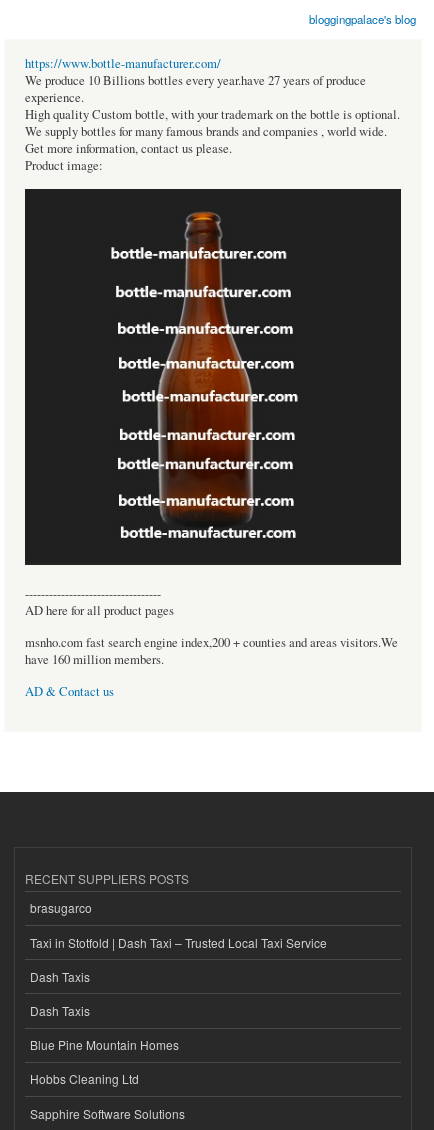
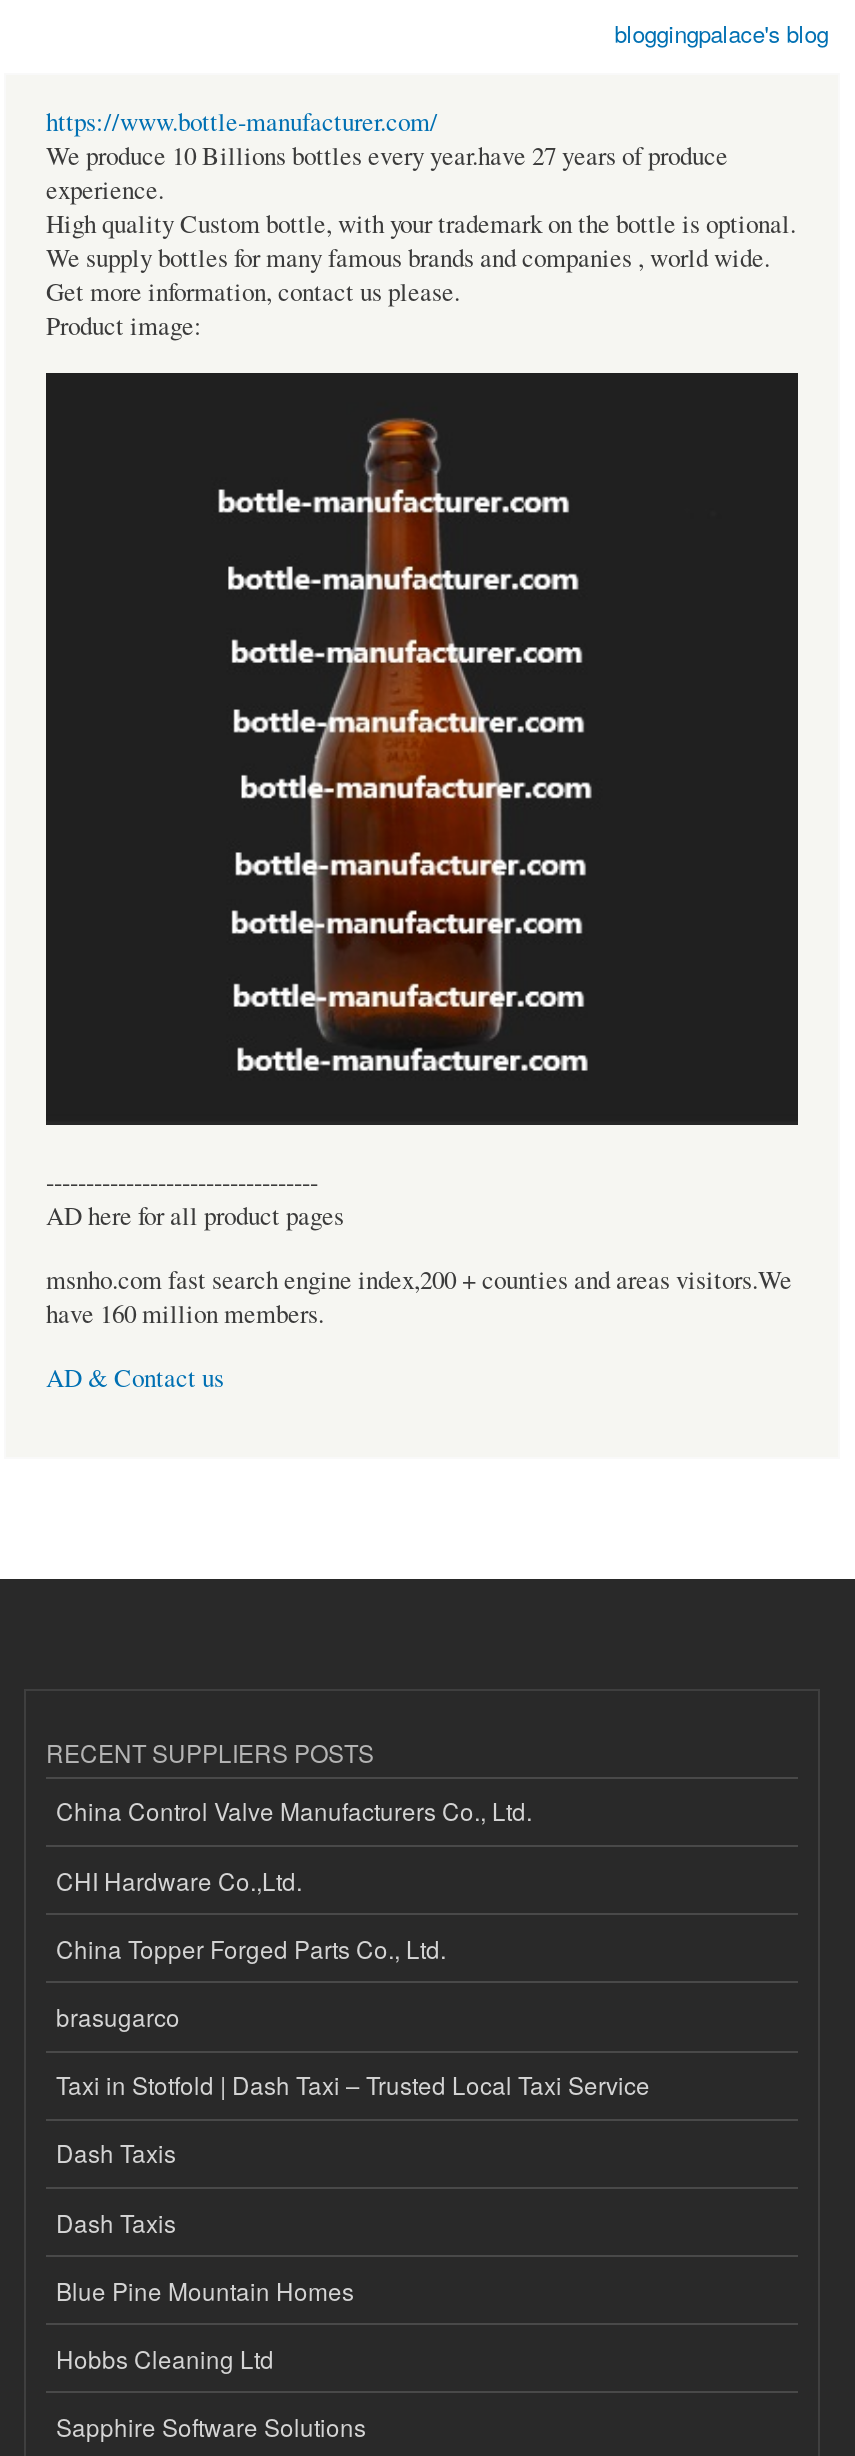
none -> [56,1794,532,1965] China Control Valve Manufacturers Co., Ltd. | CHI Hardware Co.,Ltd. | China Topper Forged Parts Co., Ltd.

